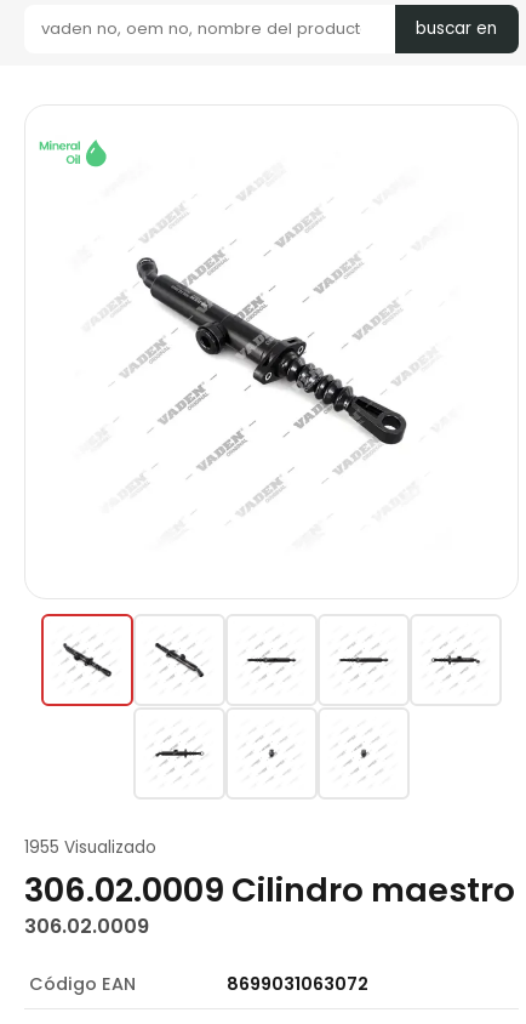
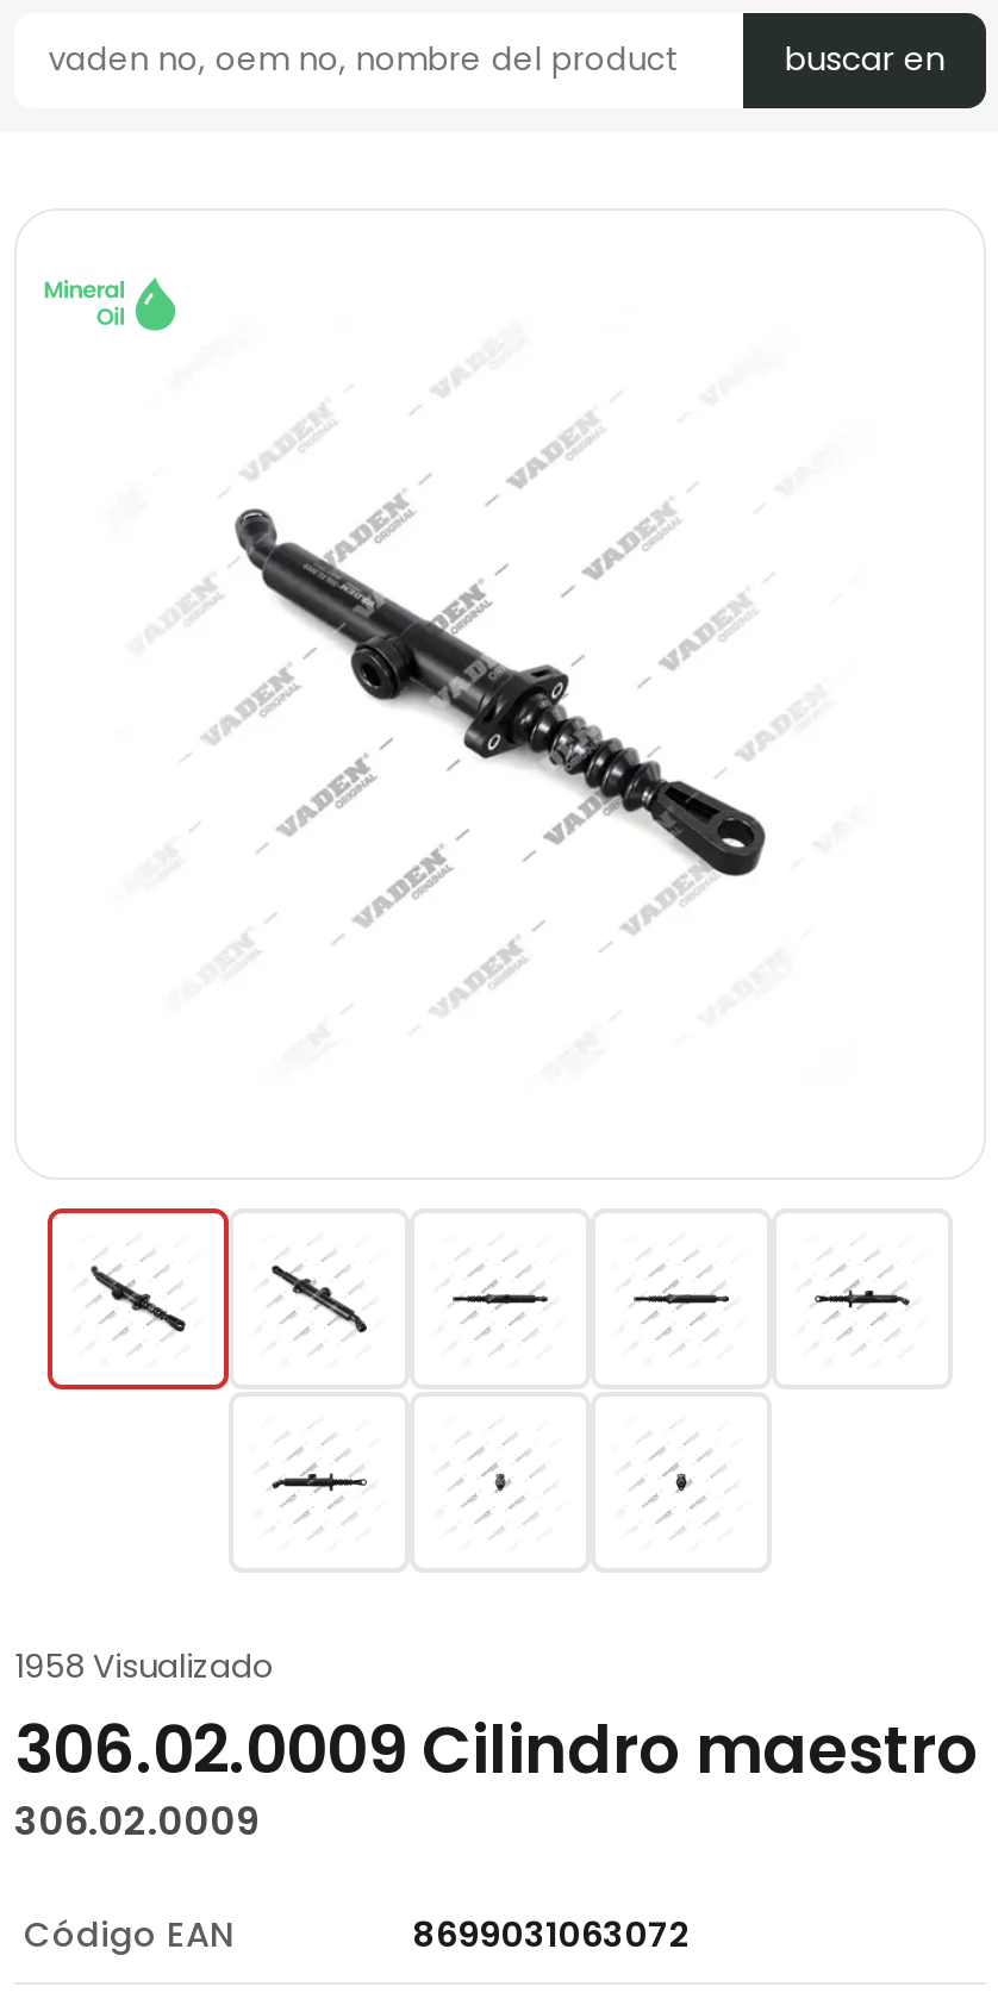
[24,836,156,859] 1955 Visualizado -> [14,1644,274,1689] 1958 Visualizado

